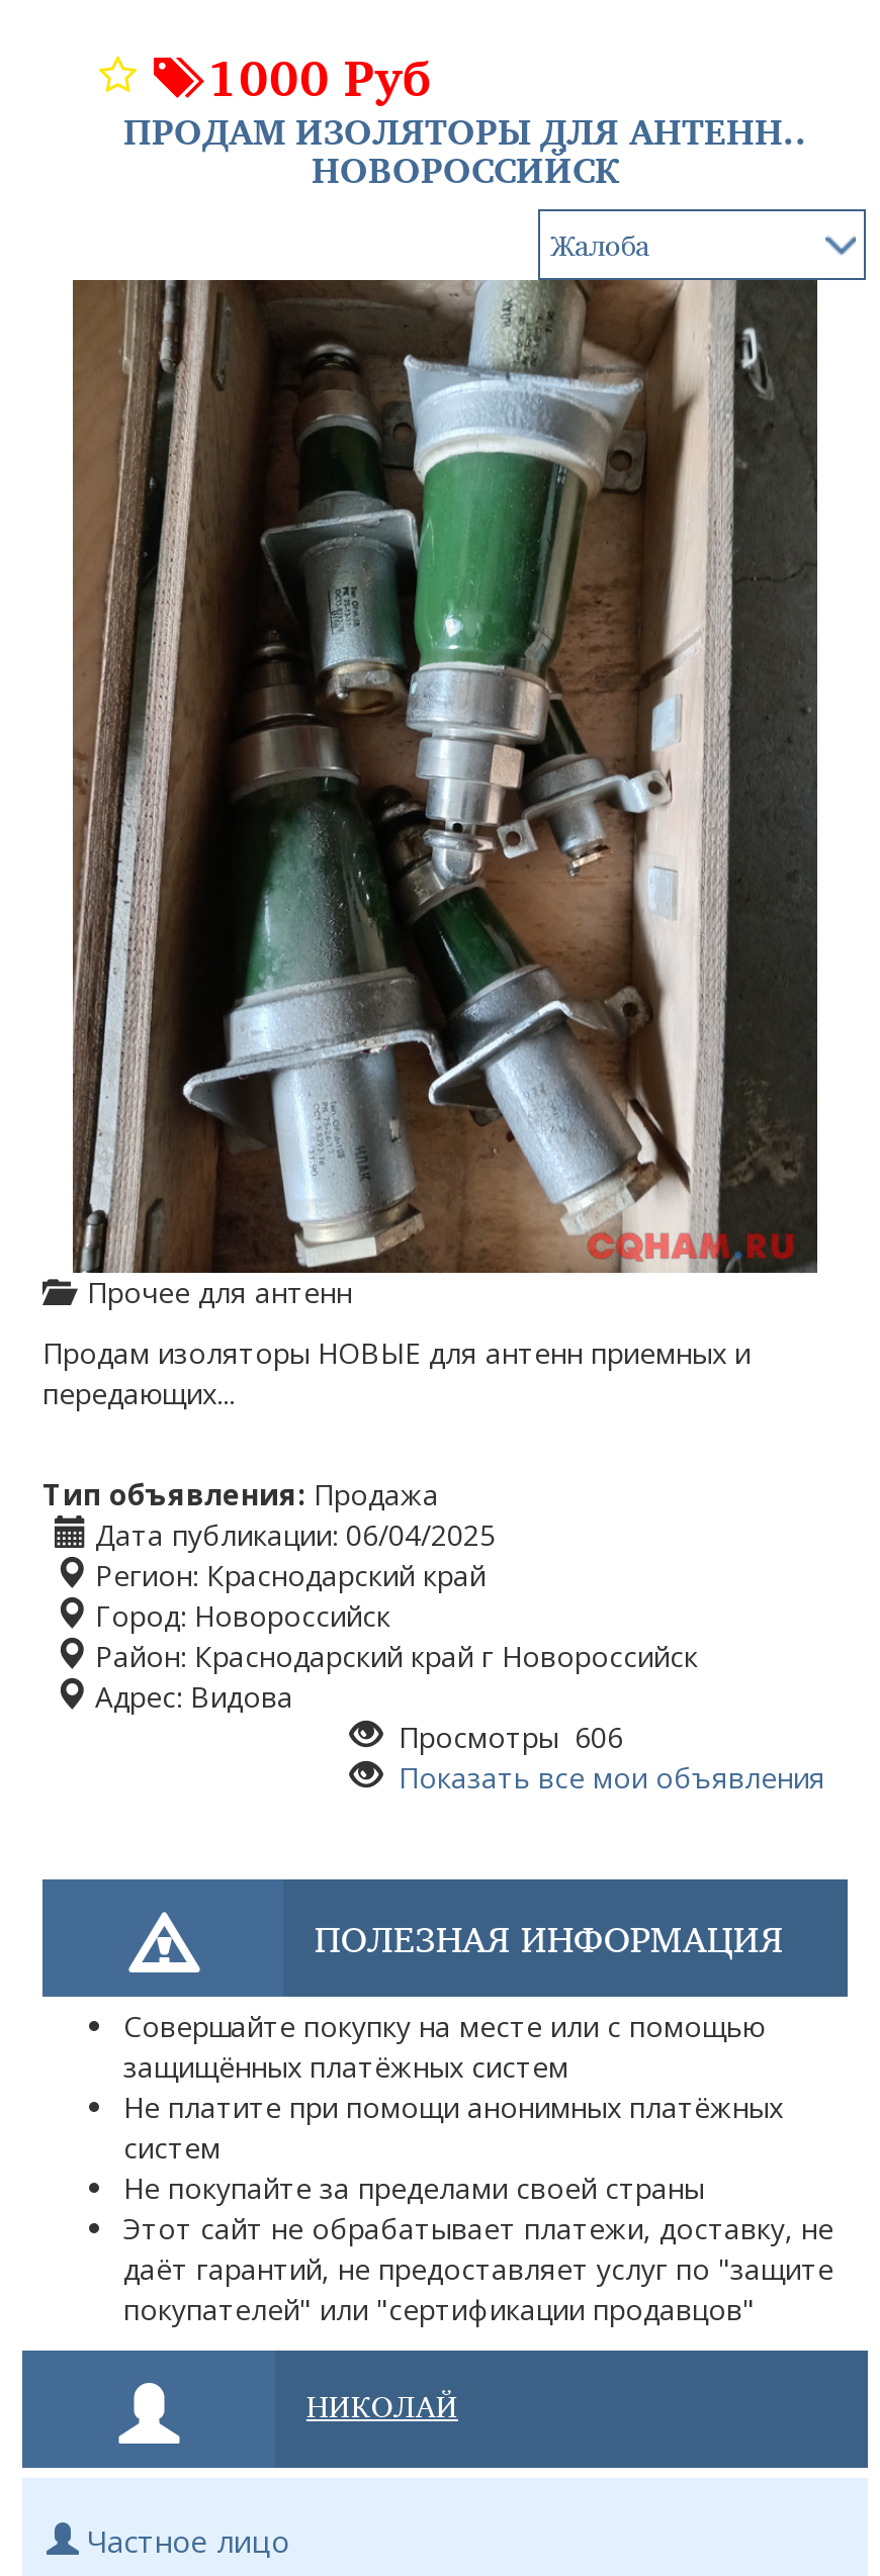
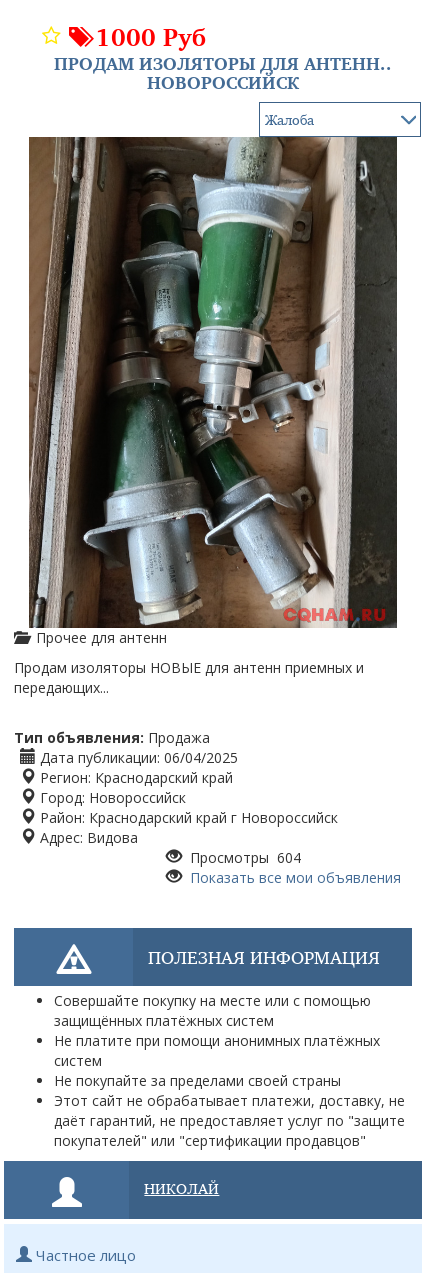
[382,1717,623,1755] Просмотры 606 -> [182,848,301,867] Просмотры 604

